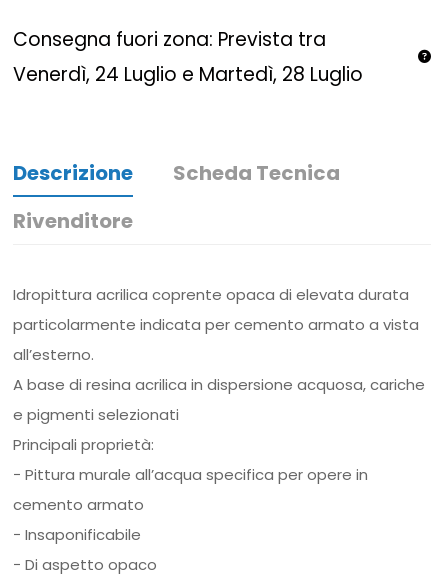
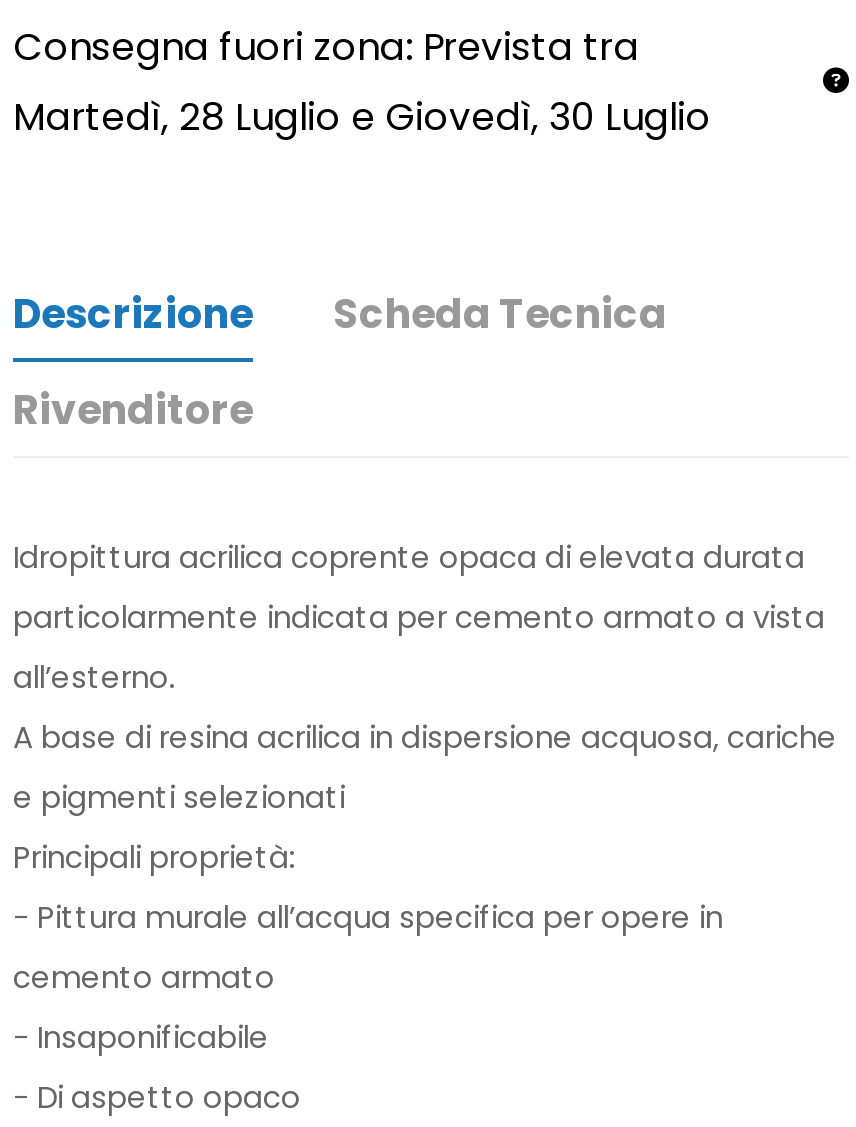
[13,61,363,88] Venerdì, 24 Luglio e Martedì, 28 Luglio -> [13,90,711,144] Martedì, 28 Luglio e Giovedì, 30 Luglio

